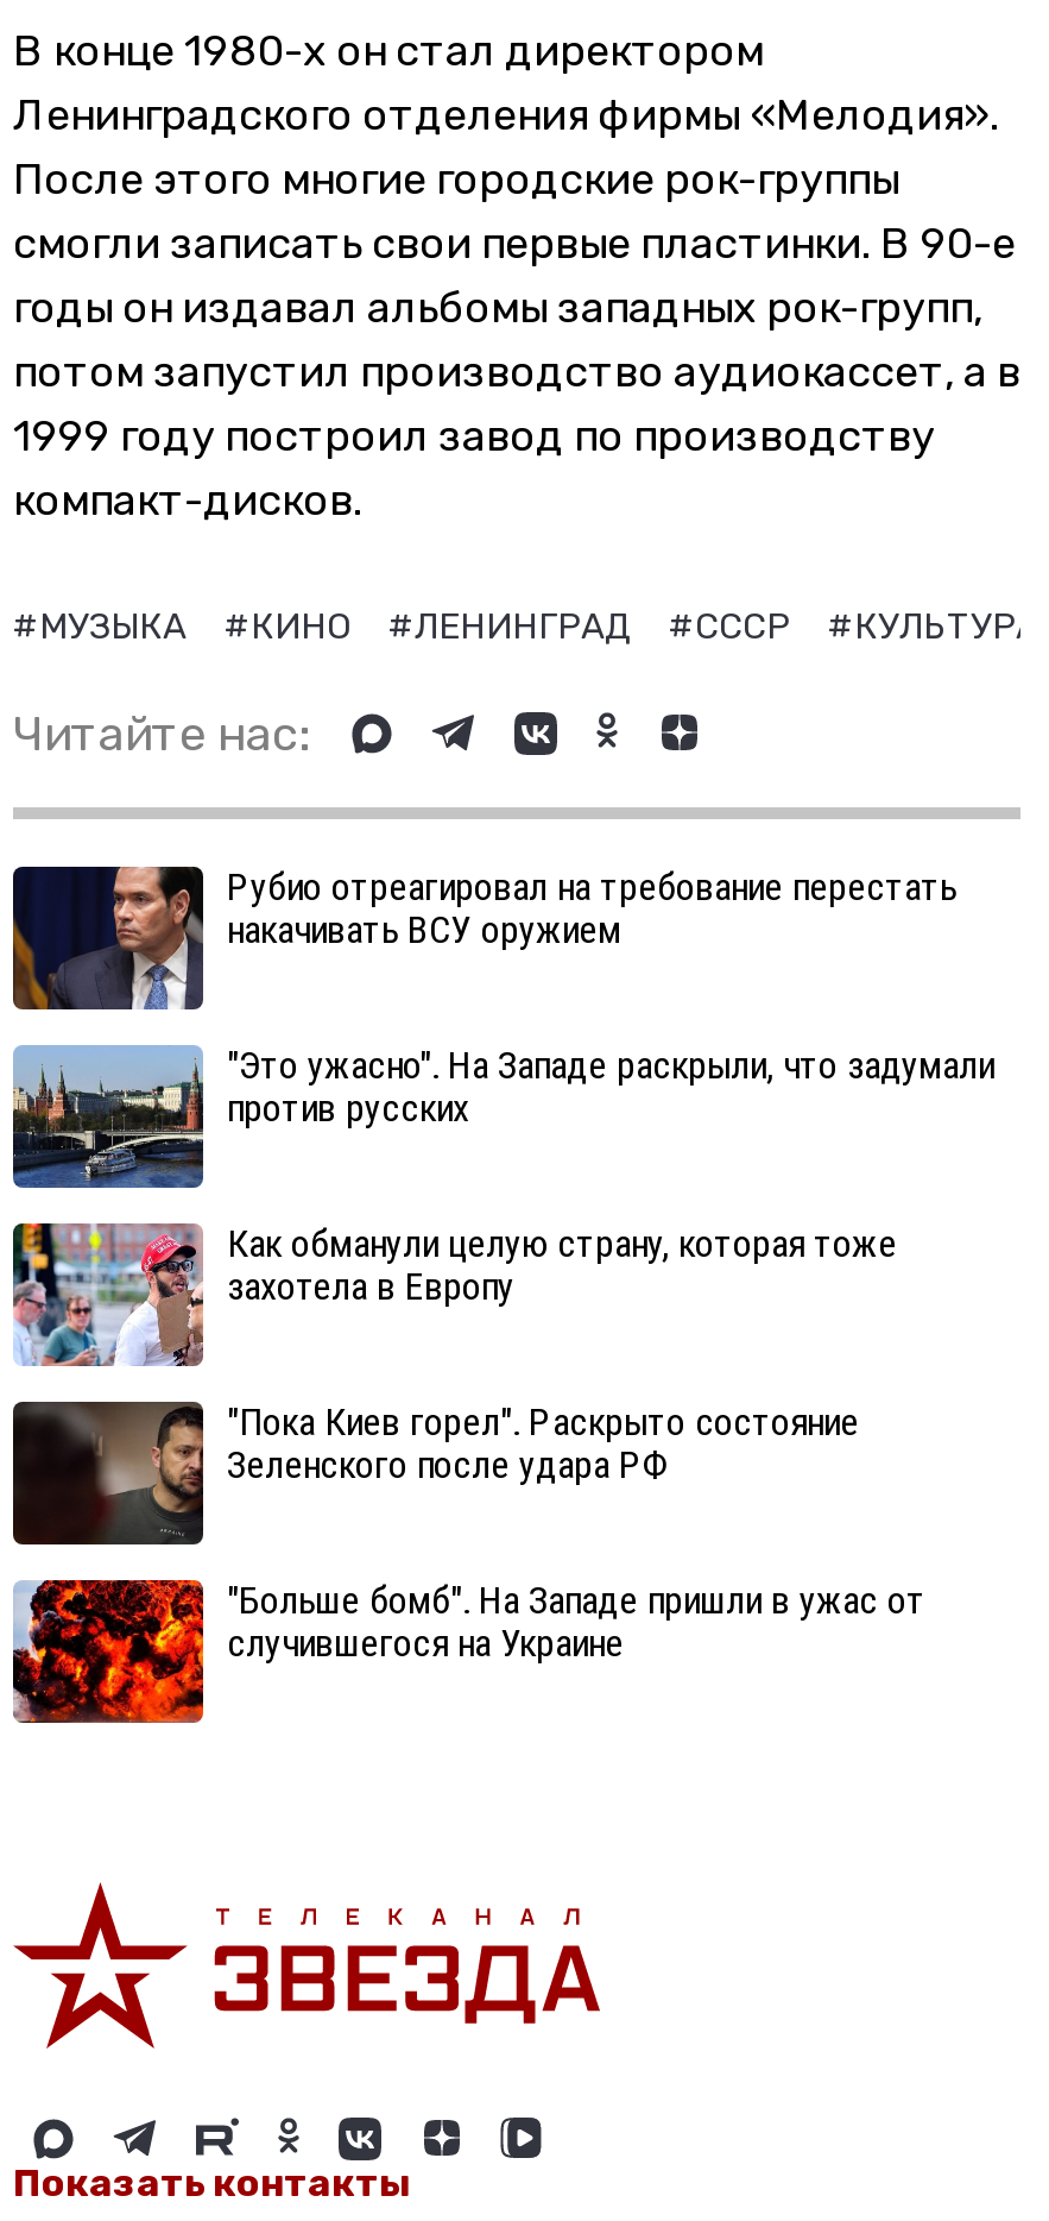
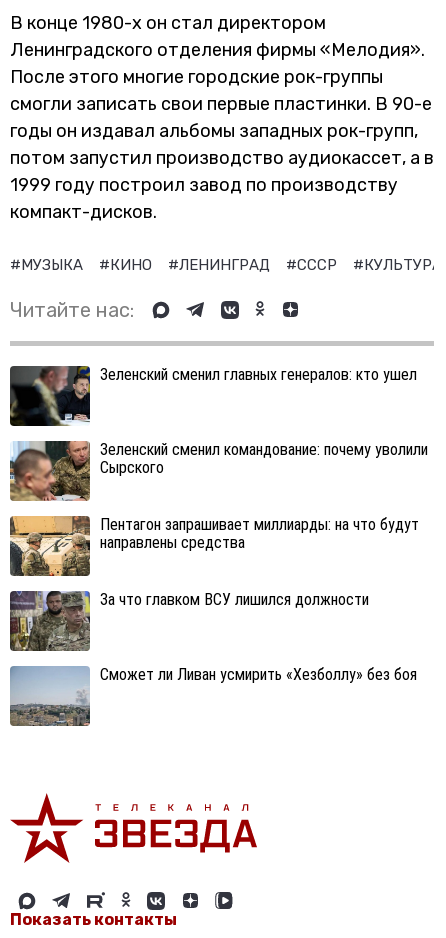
[13,863,956,1012] [image] | Рубио отреагировал на требование перестать | накачивать ВСУ оружием -> [10,364,417,426] [image] | Зеленский сменил главных генералов: кто ушел
[11,1042,994,1190] [image] | "Это ужасно". На Западе раскрыли, что задумали | против русских -> [9,439,428,502] [image] | Зеленский сменил командование: почему уволили | Сырского
[11,1220,897,1366] [image] | Как обманули целую страну, которая тоже | захотела в Европу -> [9,514,419,577] [image] | Пентагон запрашивает миллиарды: на что будут | направлены средства
[15,1398,859,1544] [image] | "Пока Киев горел". Раскрыто состояние | Зеленского после удара РФ -> [10,589,369,652] [image] | За что главком ВСУ лишился должности
[13,1577,925,1725] [image] | "Больше бомб". На Западе пришли в ужас от | случившегося на Украине -> [9,664,417,727] [image] | Сможет ли Ливан усмирить «Хезболлу» без боя

